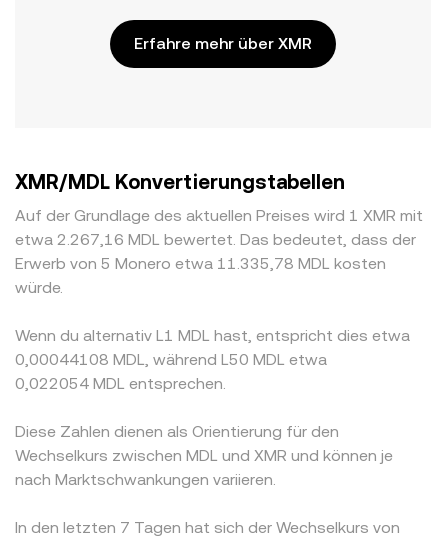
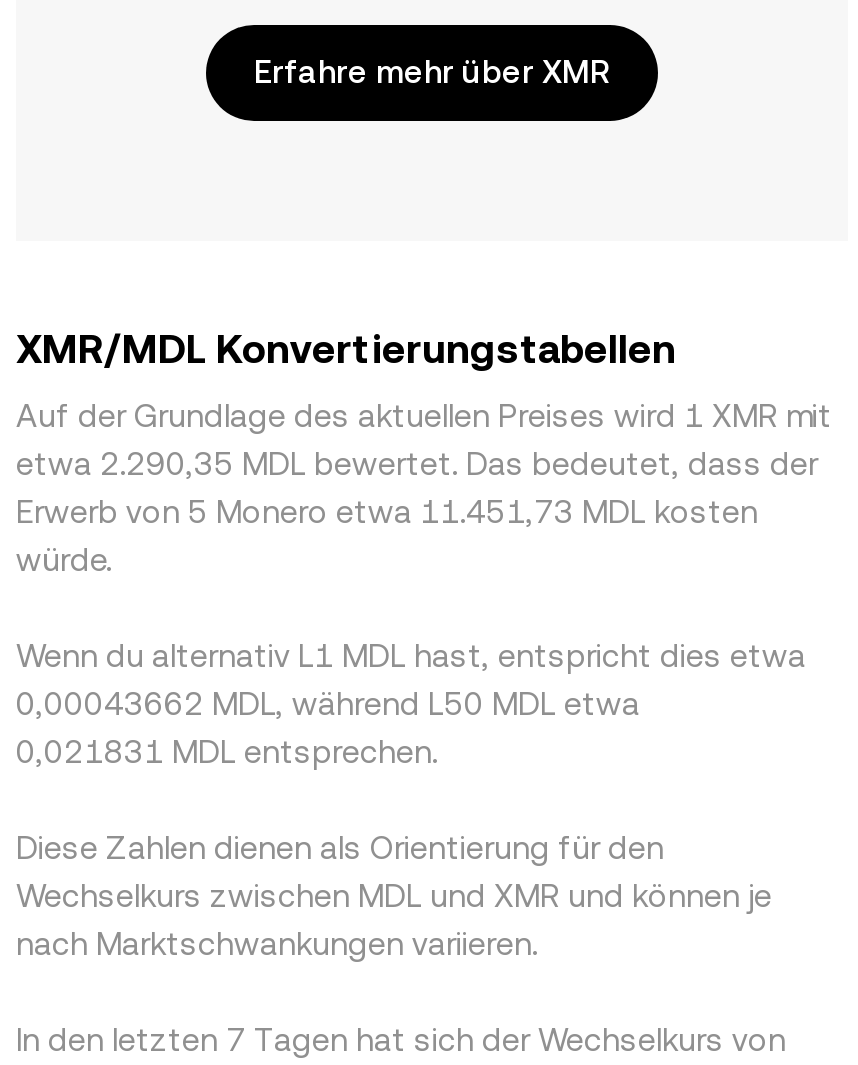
[15,230,416,249] etwa 2.267,16 MDL bewertet. Das bedeutet, dass der -> [16,445,818,483] etwa 2.290,35 MDL bewertet. Das bedeutet, dass der
[15,254,386,273] Erwerb von 5 Monero etwa 11.335,78 MDL kosten -> [16,493,758,531] Erwerb von 5 Monero etwa 11.451,73 MDL kosten
[15,350,327,369] 0,00044108 MDL, während L50 MDL etwa -> [16,685,640,723] 0,00043662 MDL, während L50 MDL etwa
[15,374,226,393] 0,022054 MDL entsprechen. -> [16,733,438,771] 0,021831 MDL entsprechen.

